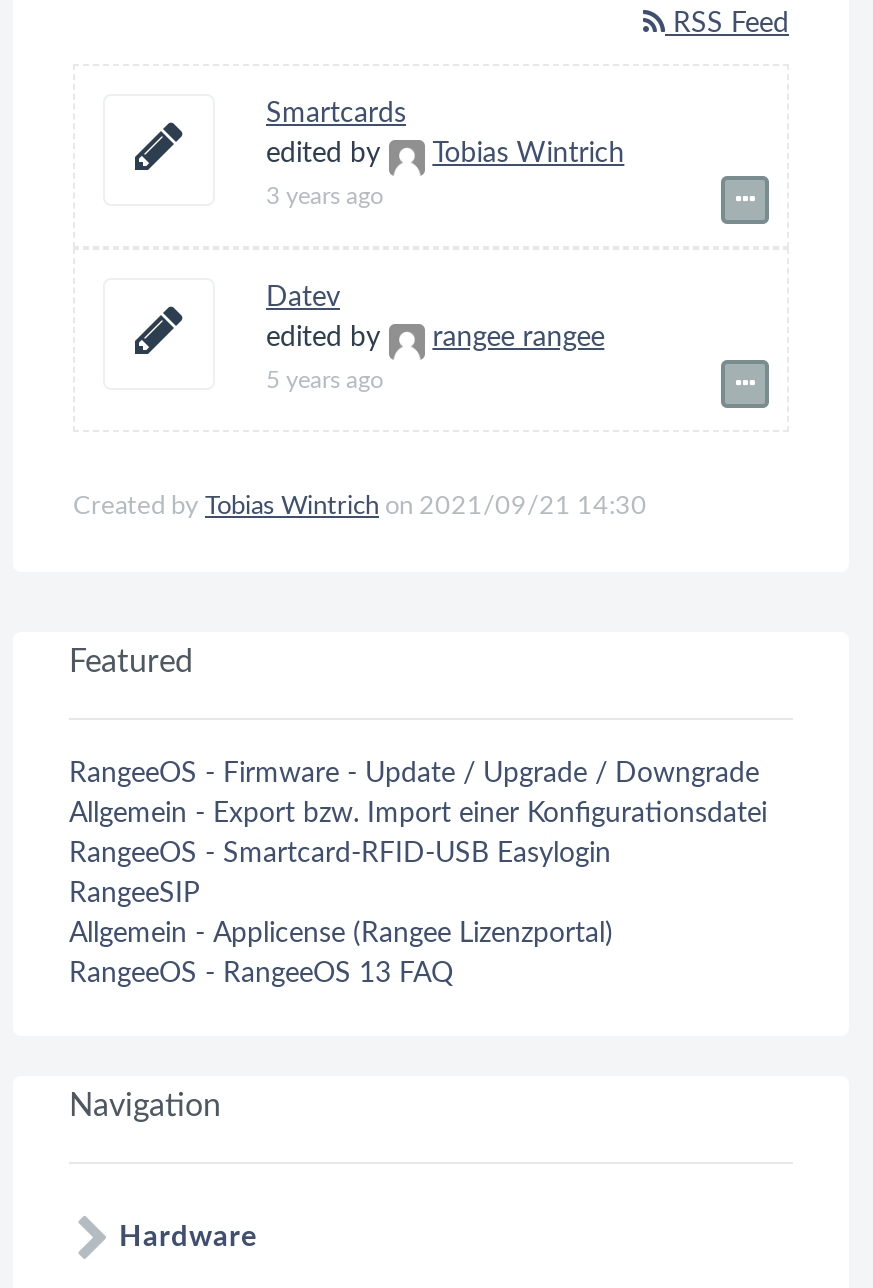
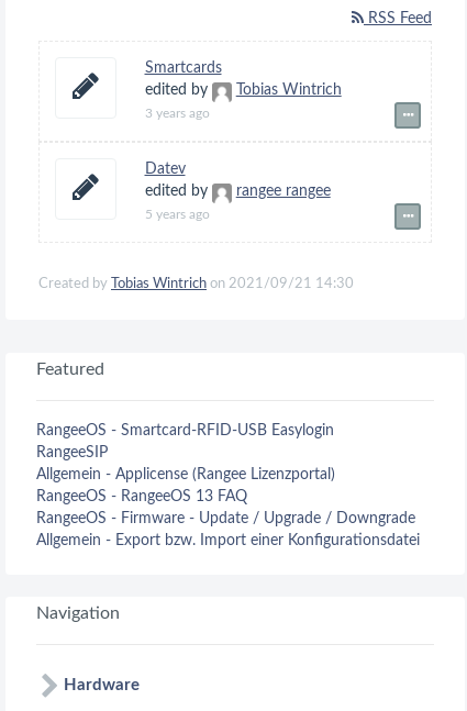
moved [69,759,767,827] -> [36,511,420,548]: RangeeOS - Firmware - Update / Upgrade / Downgrade | Allgemein - Export bzw. Import einer Konfigurationsdatei
moved [69,839,613,987] -> [36,423,335,504]: RangeeOS - Smartcard-RFID-USB Easylogin | RangeeSIP | Allgemein - Applicense (Rangee Lizenzportal) | RangeeOS - RangeeOS 13 FAQ

